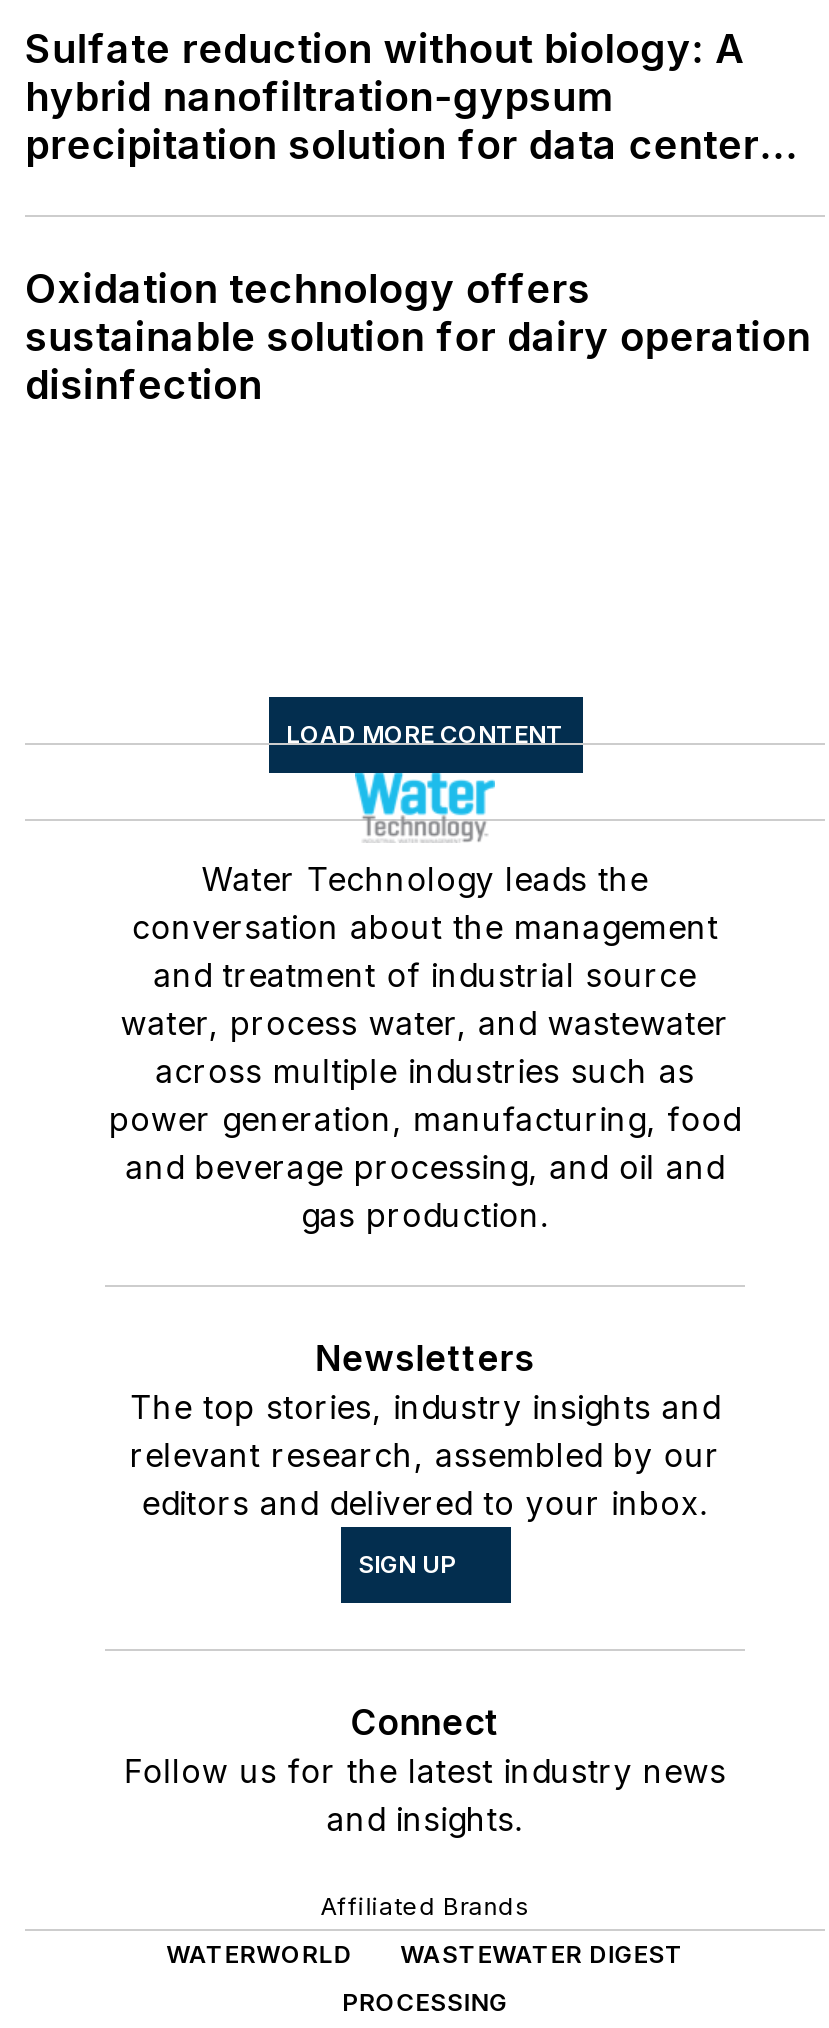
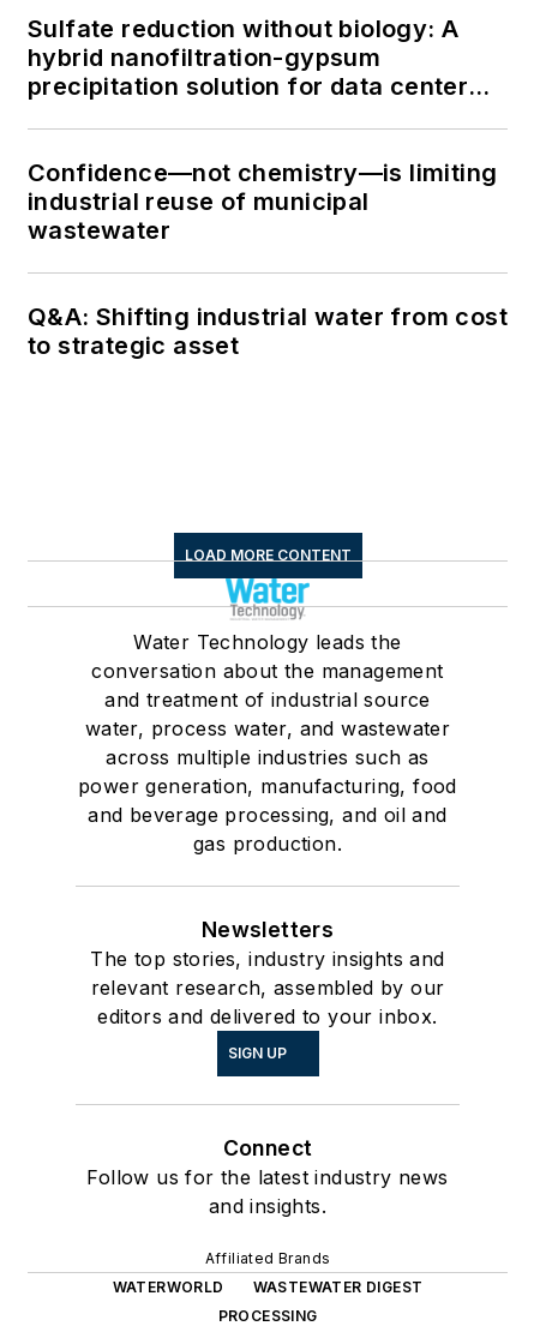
[25,265,811,409] Oxidation technology offers | sustainable solution for dairy operation | disinfection -> [28,158,508,360] Confidence—not chemistry—is limiting | industrial reuse of municipal | wastewater | Q&A: Shifting industrial water from cost | to strategic asset

